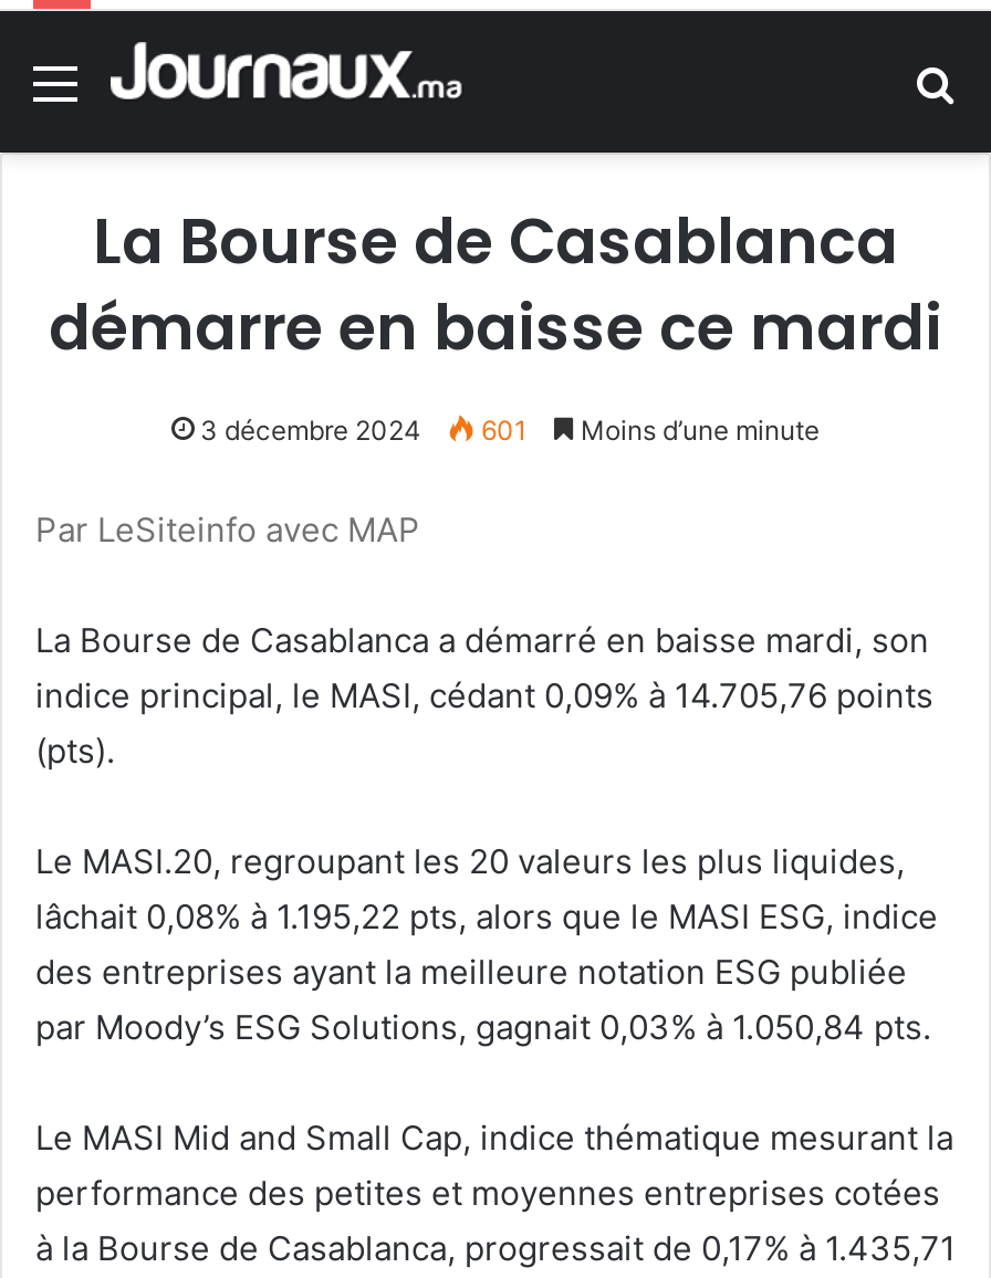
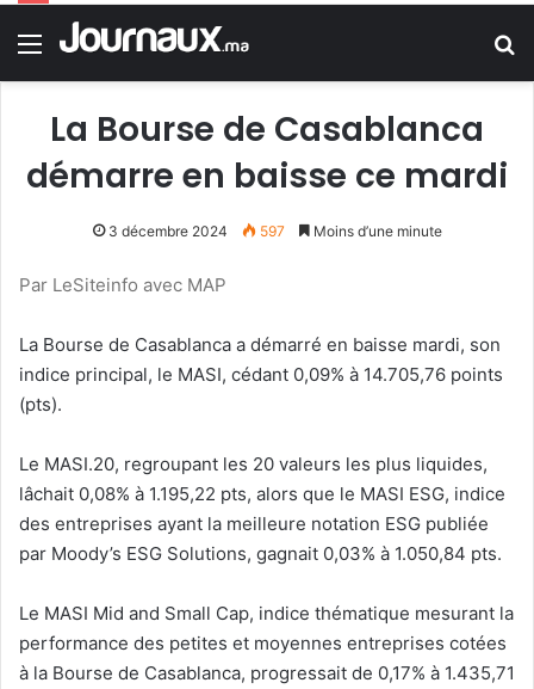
[200,414,820,448] 3 décembre 2024 601 Moins d’une minute -> [108,223,442,240] 3 décembre 2024 597 Moins d’une minute

